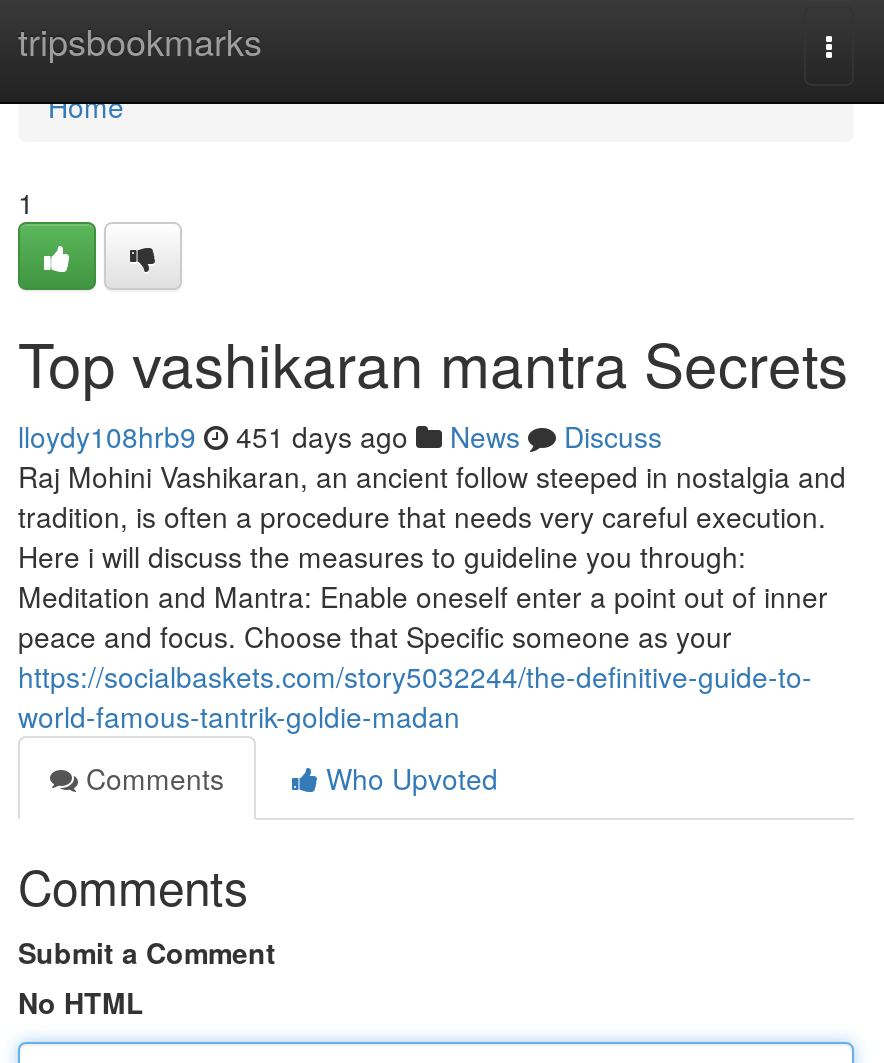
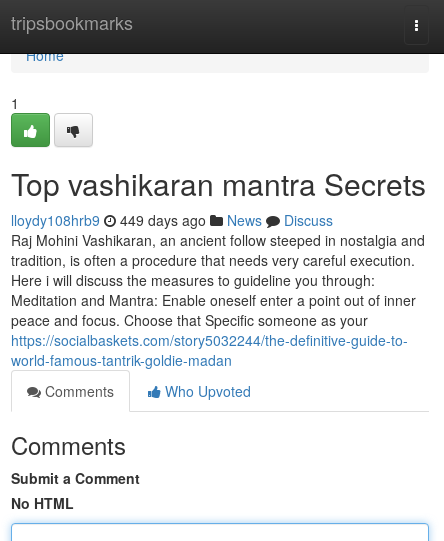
[18,416,662,456] lloydy108hrb9 451 days ago News Discuss -> [11,210,333,230] lloydy108hrb9 449 days ago News Discuss

